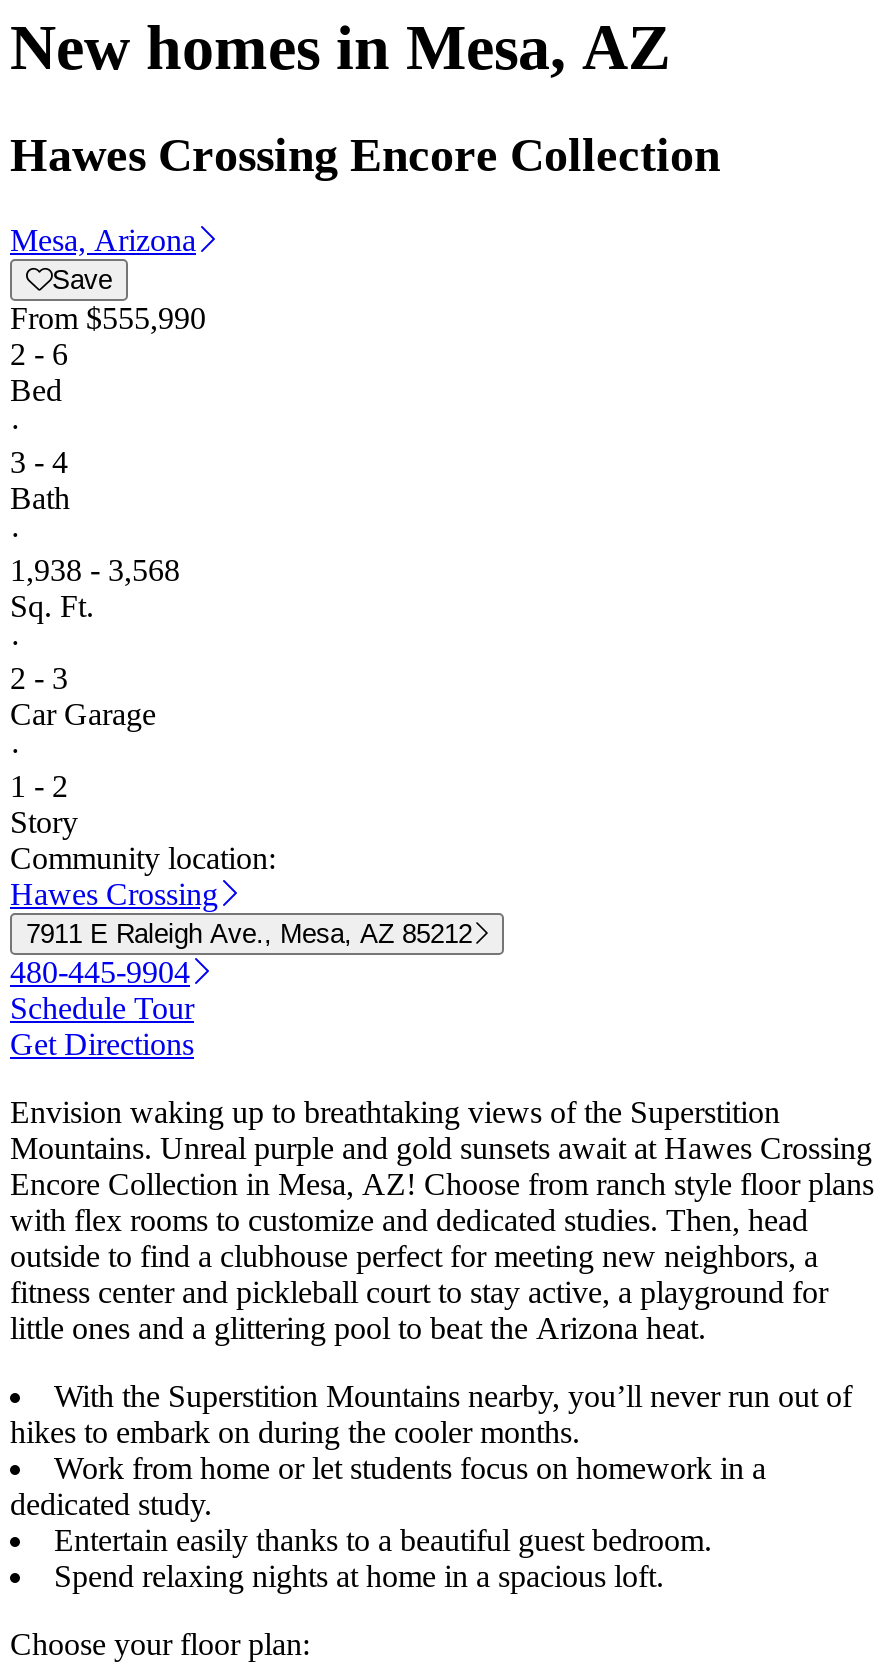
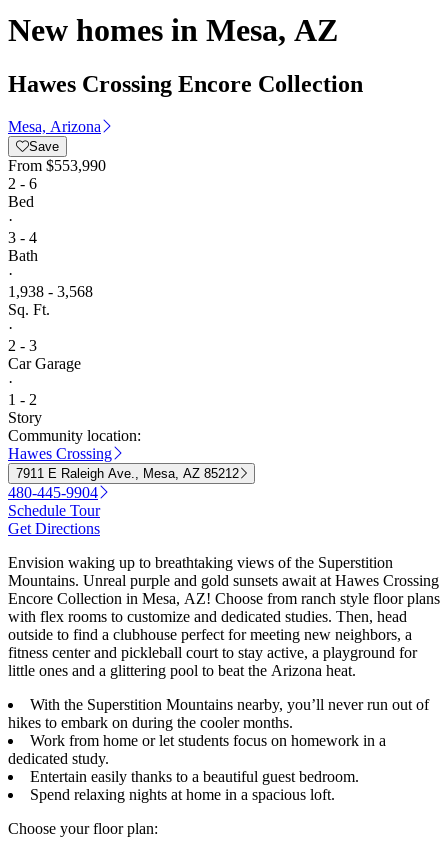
[10,301,206,335] From $555,990 -> [8,157,106,174] From $553,990

